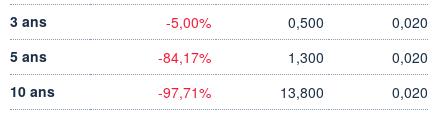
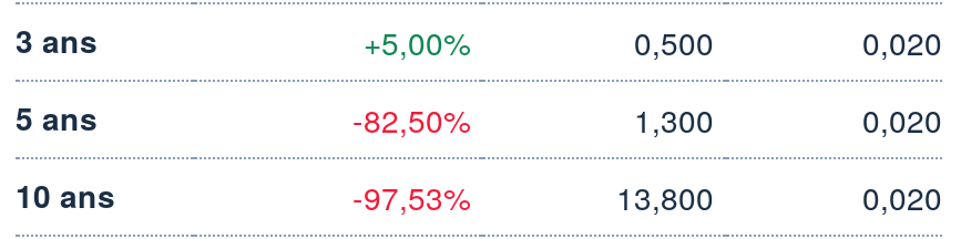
[166,12,211,32] -5,00% -> [364,20,470,64] +5,00%
[158,47,211,67] -84,17% -> [352,97,470,142] -82,50%
[158,82,211,102] -97,71% -> [352,175,470,219] -97,53%

